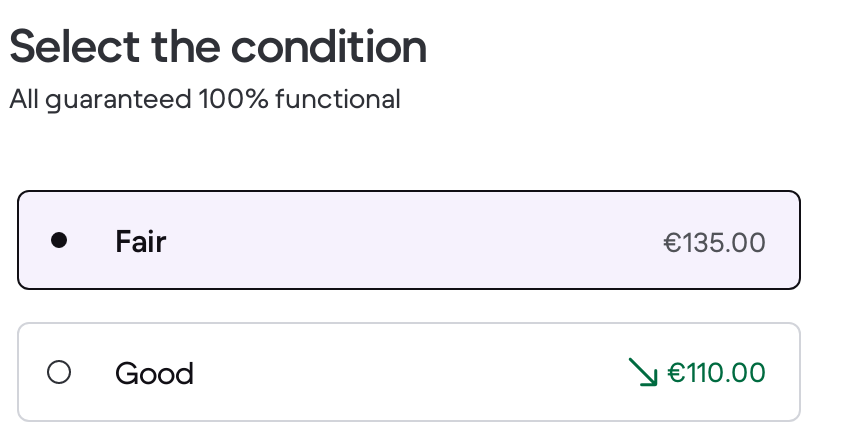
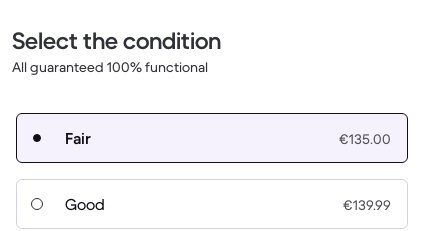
[667,354,767,390] €110.00 -> [343,196,391,214] €139.99

